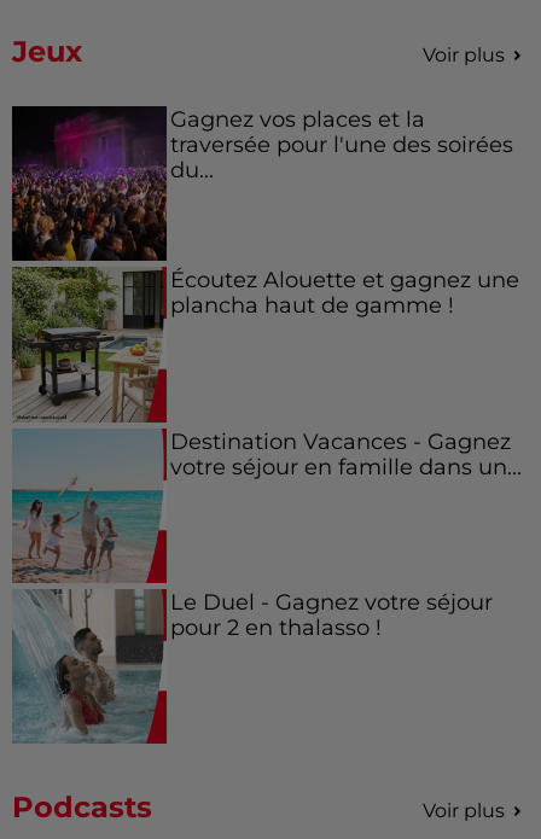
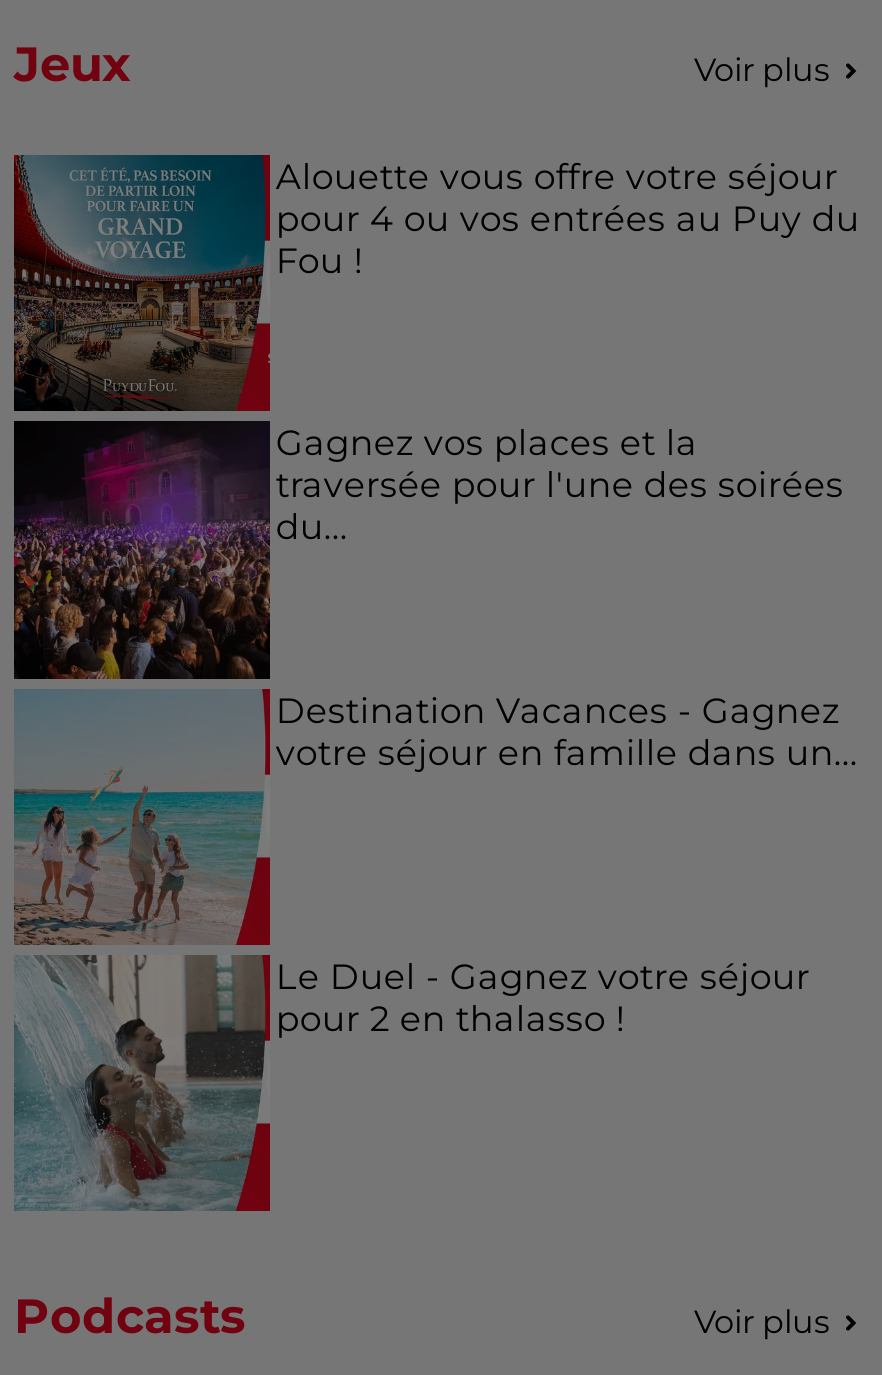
none -> [12,153,860,413] [image] | Alouette vous offre votre séjour | pour 4 ou vos entrées au Puy du | Fou !
moved [170,106,513,182] -> [276,422,844,548]: Gagnez vos places et la | traversée pour l'une des soirées | du...
[11,266,519,423] [image] | Écoutez Alouette et gagnez une | plancha haut de gamme ! -> none

